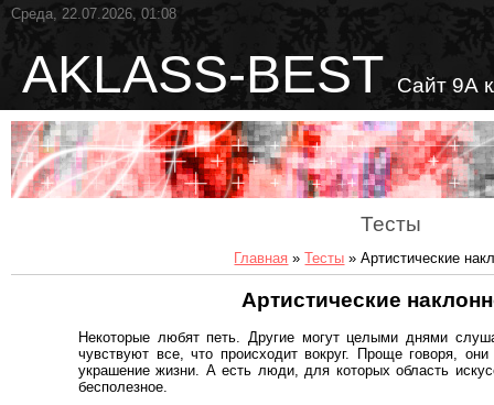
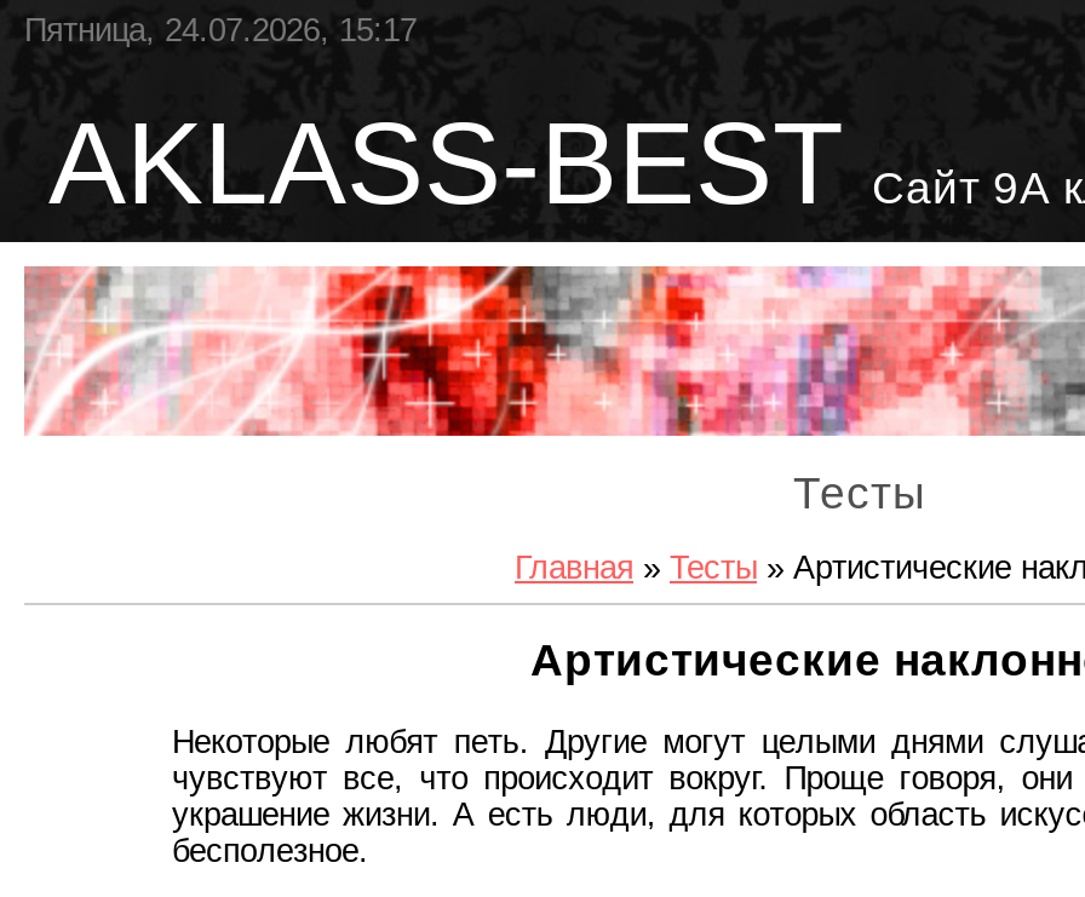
[11,6,176,22] Среда, 22.07.2026, 01:08 -> [24,12,417,48] Пятница, 24.07.2026, 15:17

